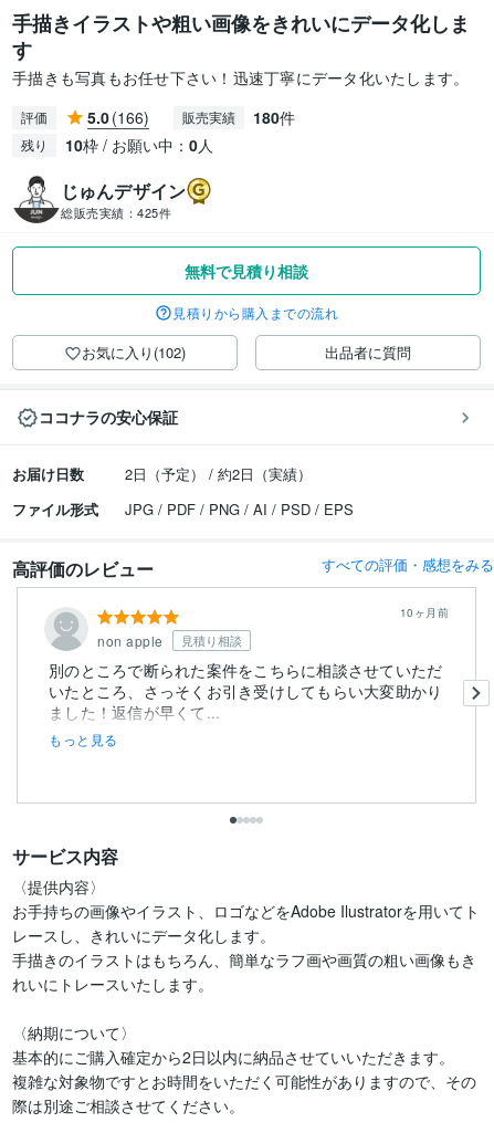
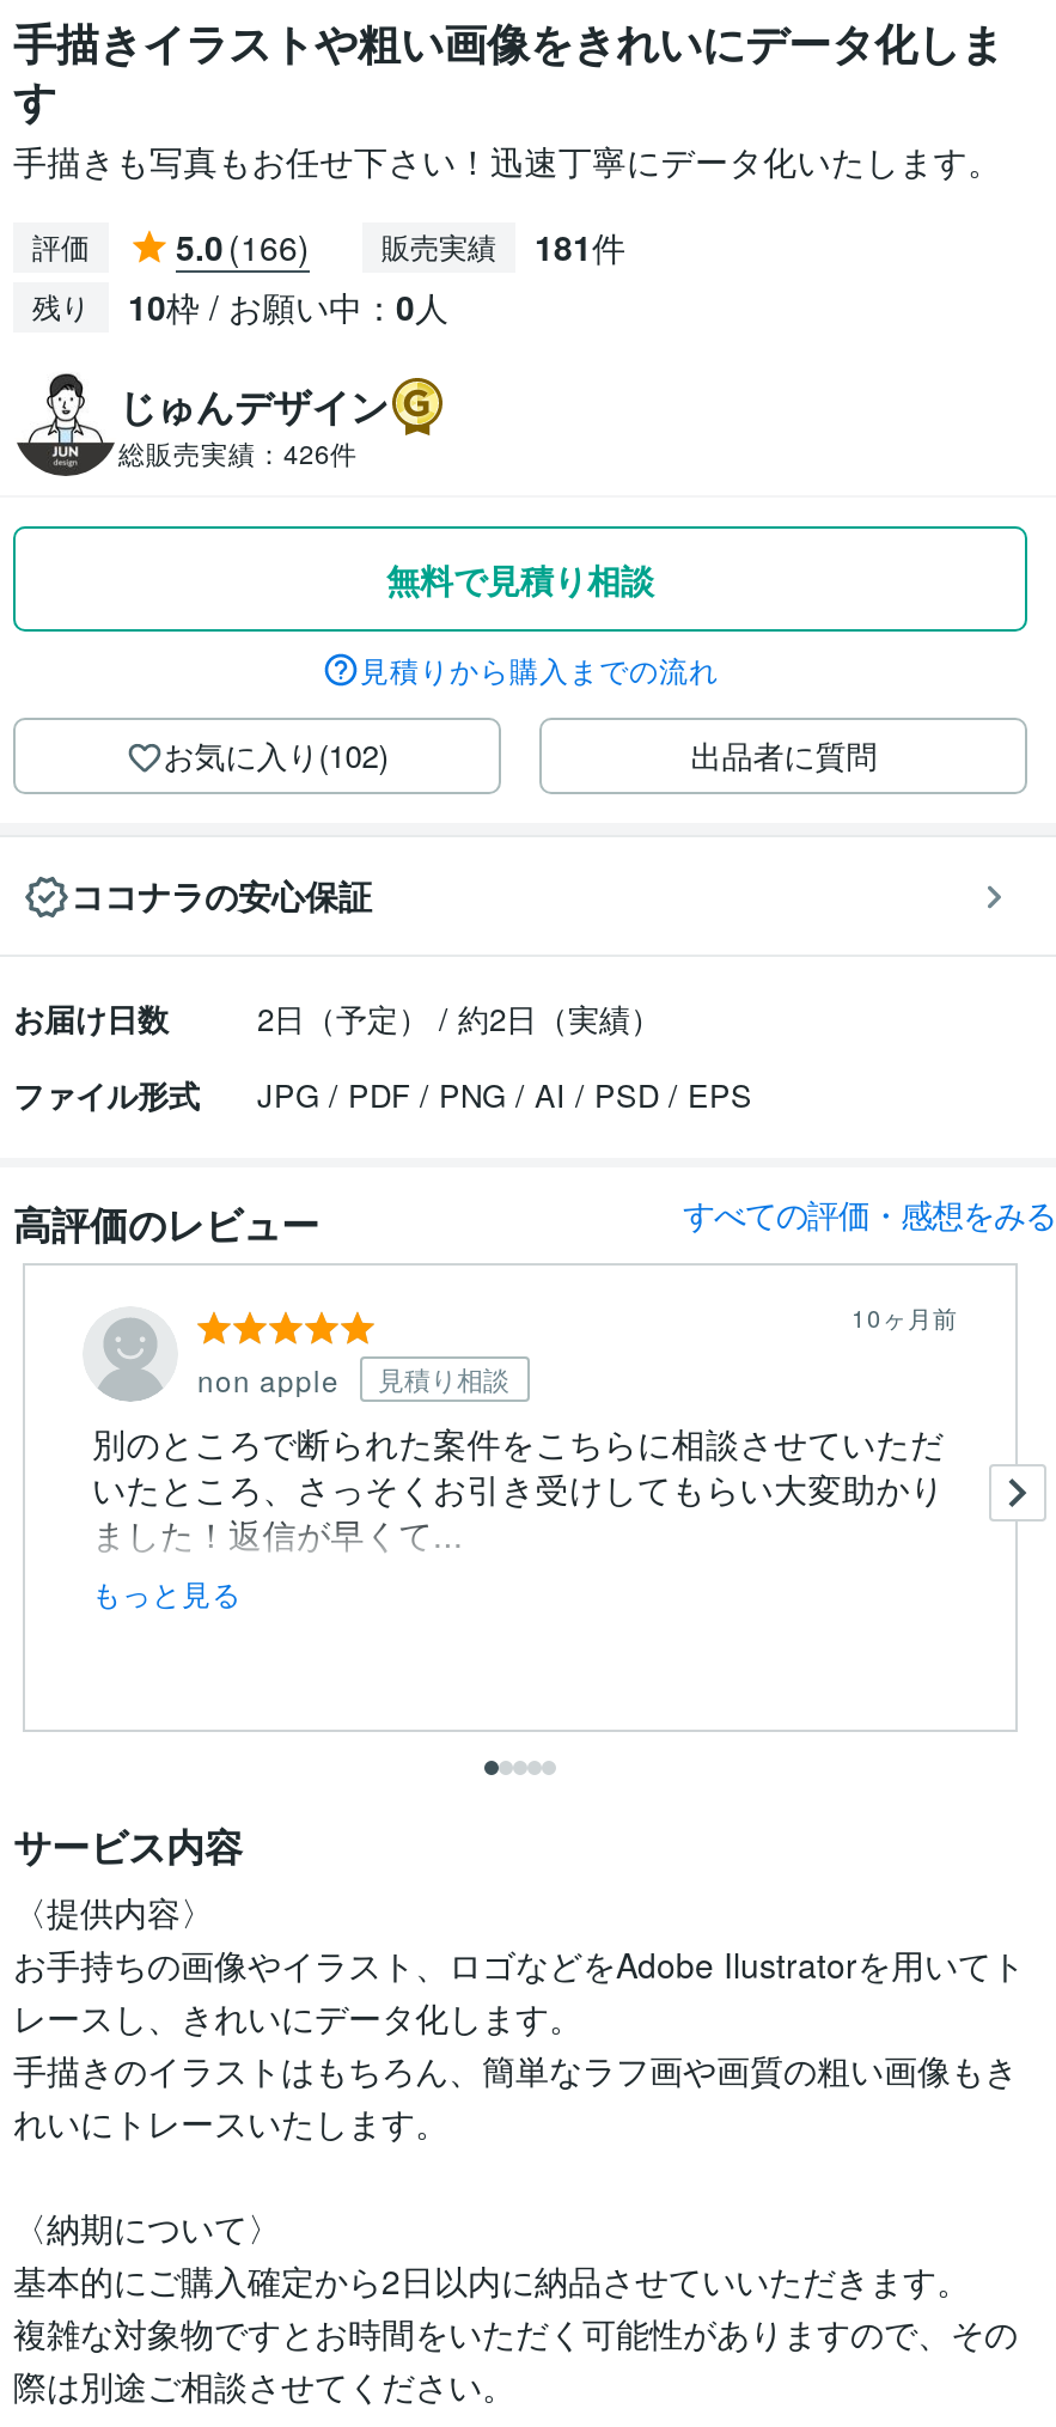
[87,106,295,128] 5.0 (166) 販売実績 180件 -> [176,223,625,271] 5.0 (166) 販売実績 181件
[61,203,171,221] 総販売実績：425件 -> [118,433,358,472] 総販売実績：426件

